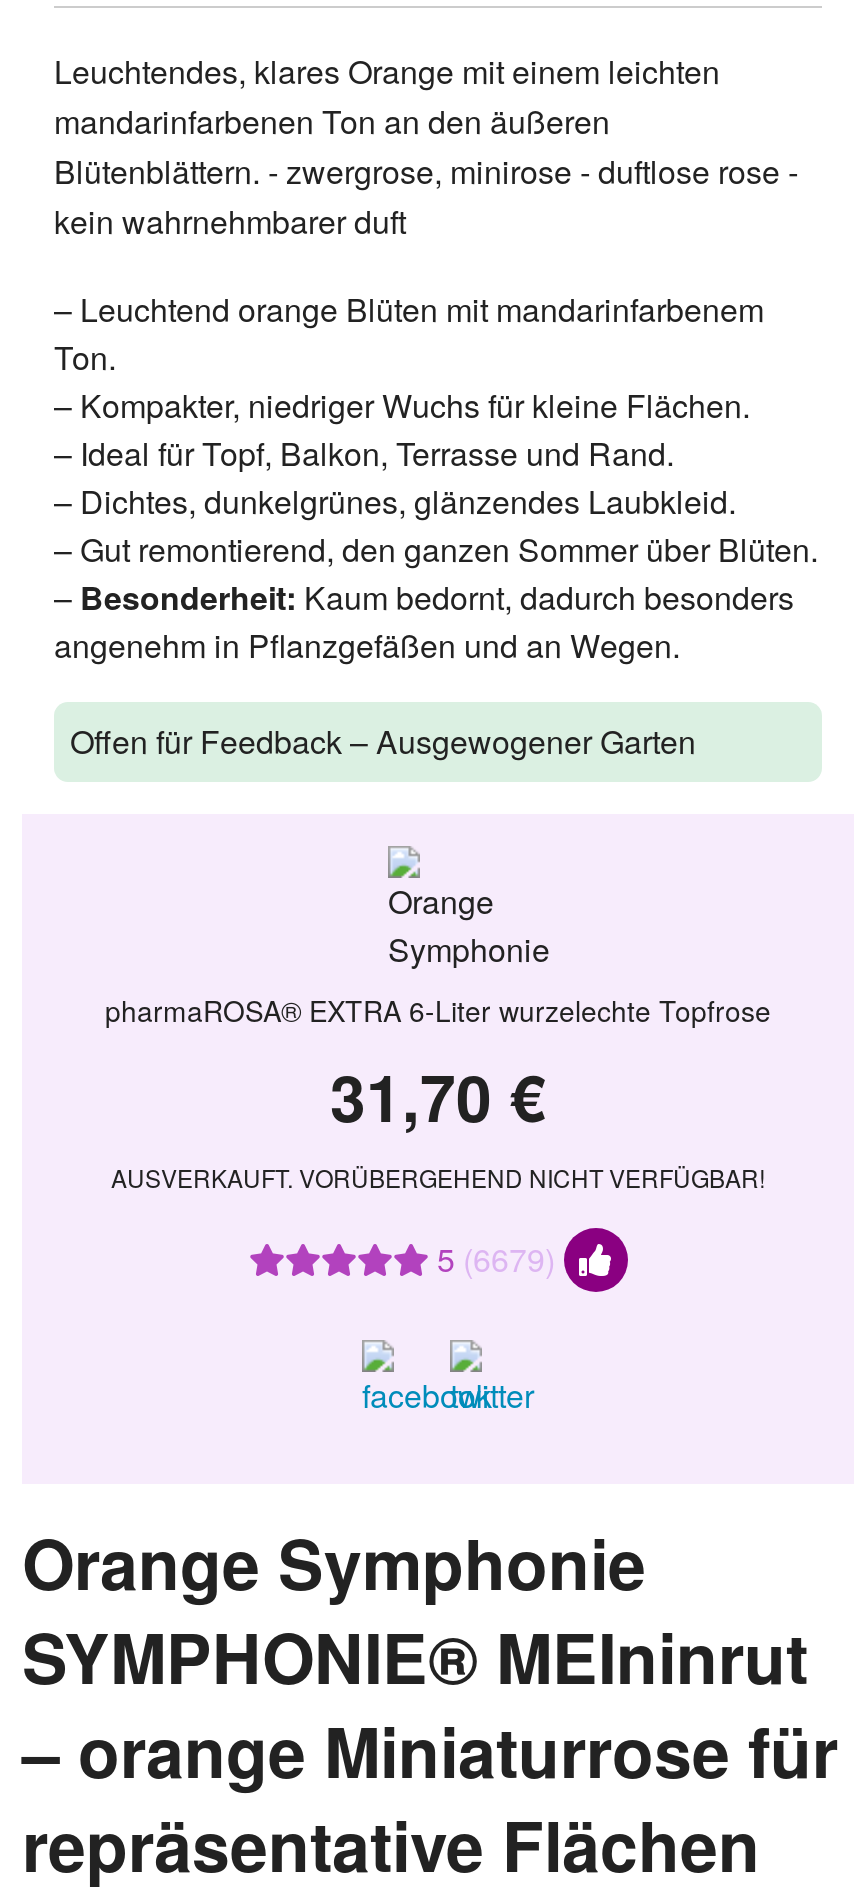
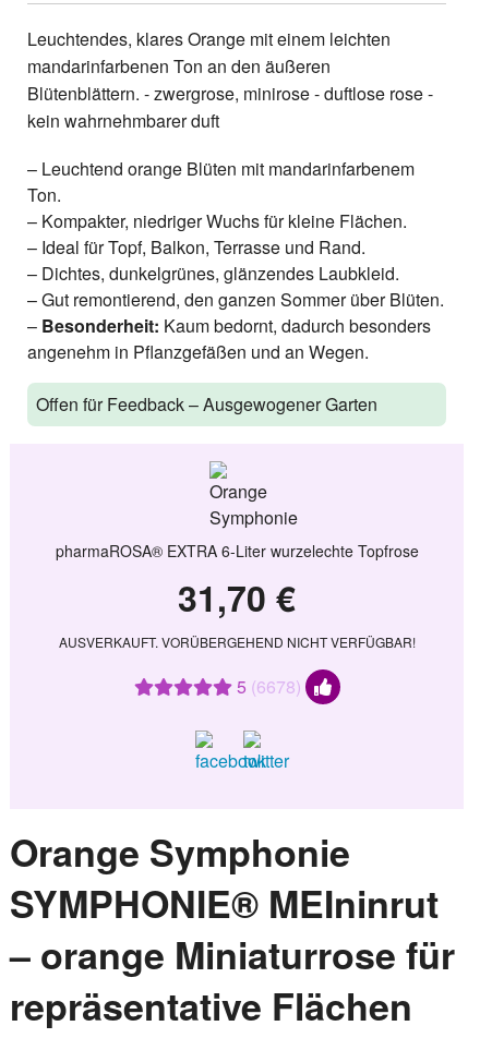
[429,1236,555,1282] 5 (6679) -> [232,674,301,699] 5 (6678)

